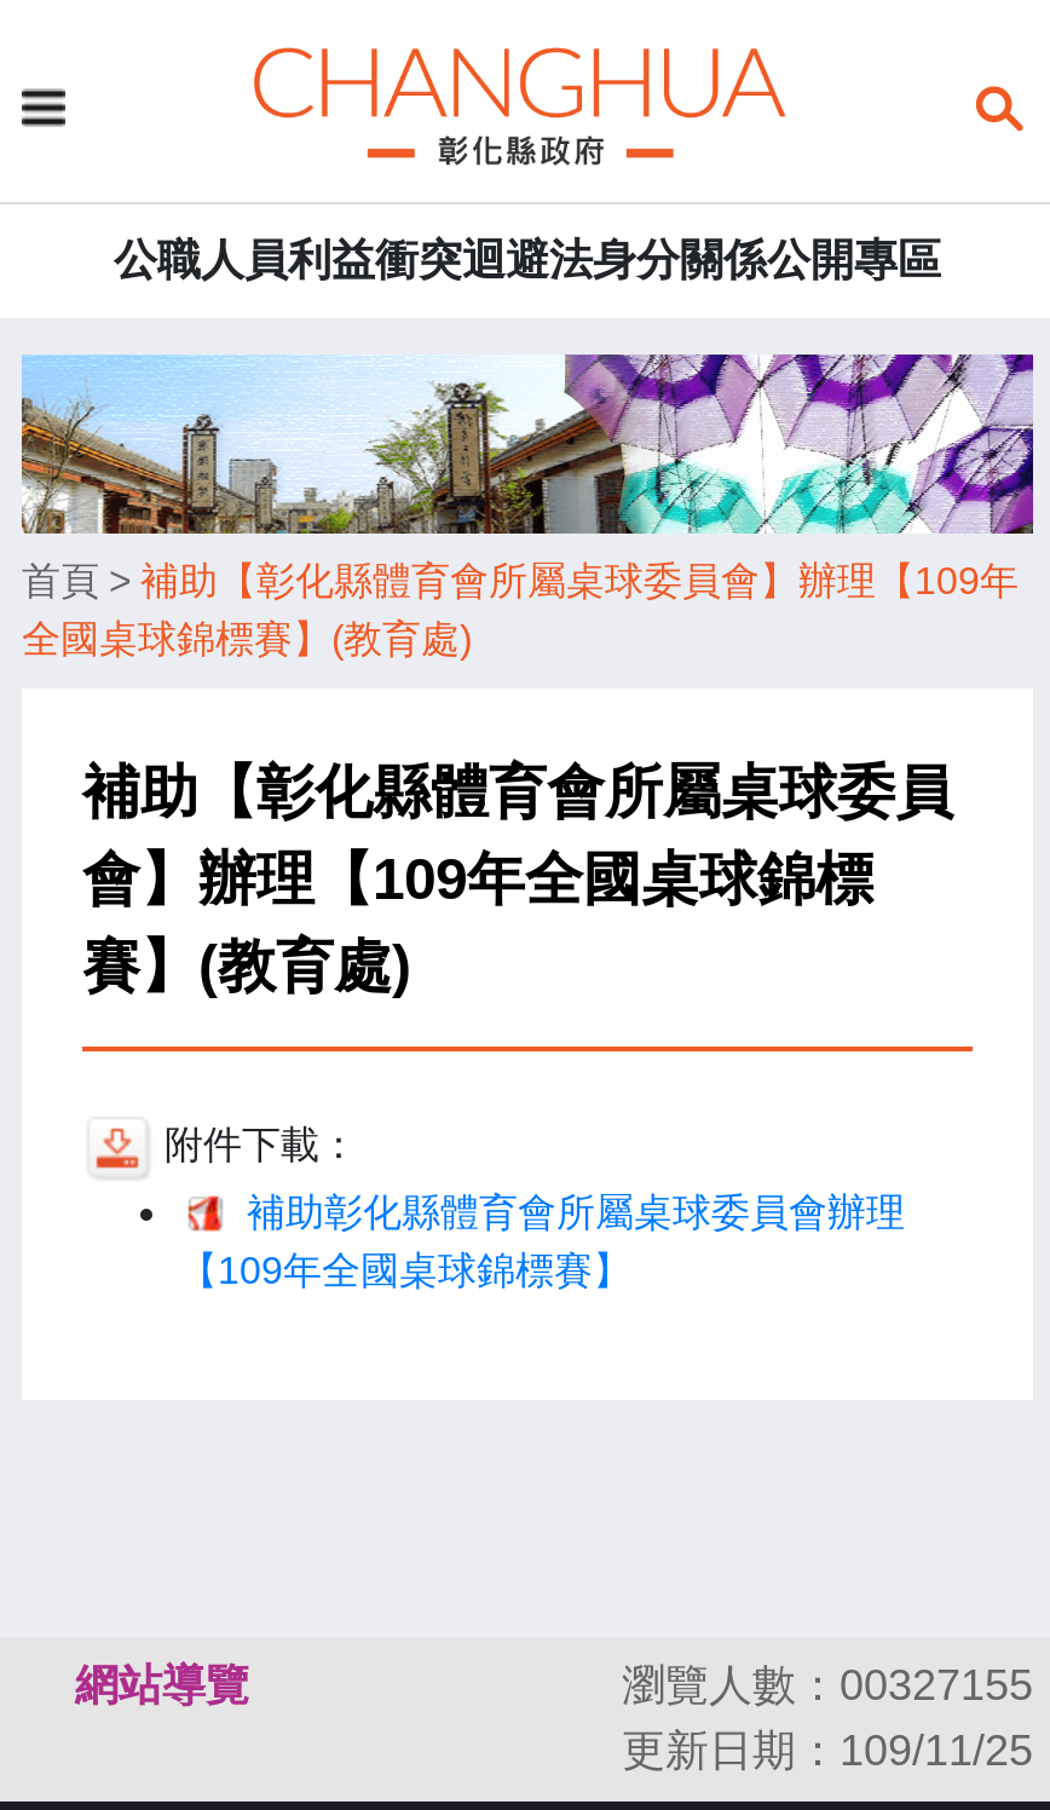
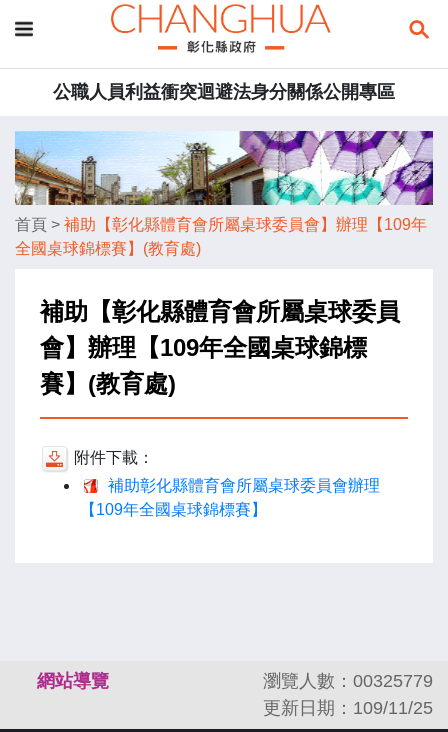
[622,1661,1033,1709] 瀏覽人數：00327155 -> [263,671,433,691] 瀏覽人數：00325779

